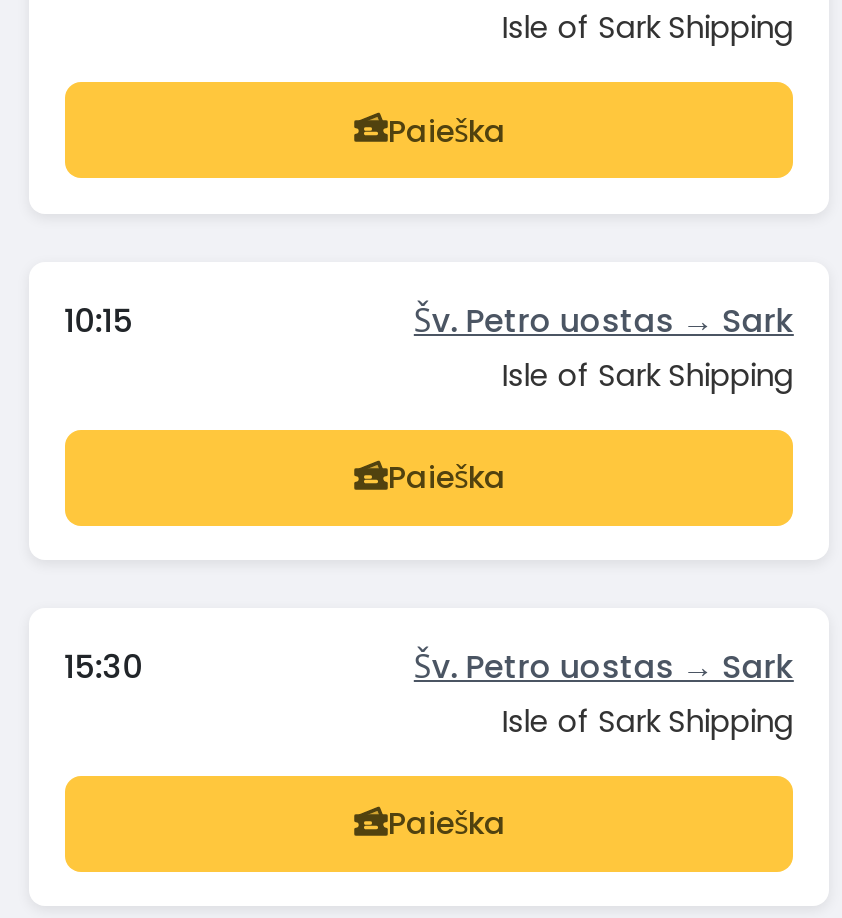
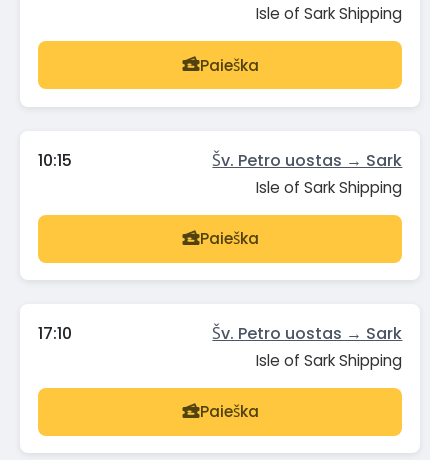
[64,644,142,690] 15:30 -> [38,322,72,345] 17:10

